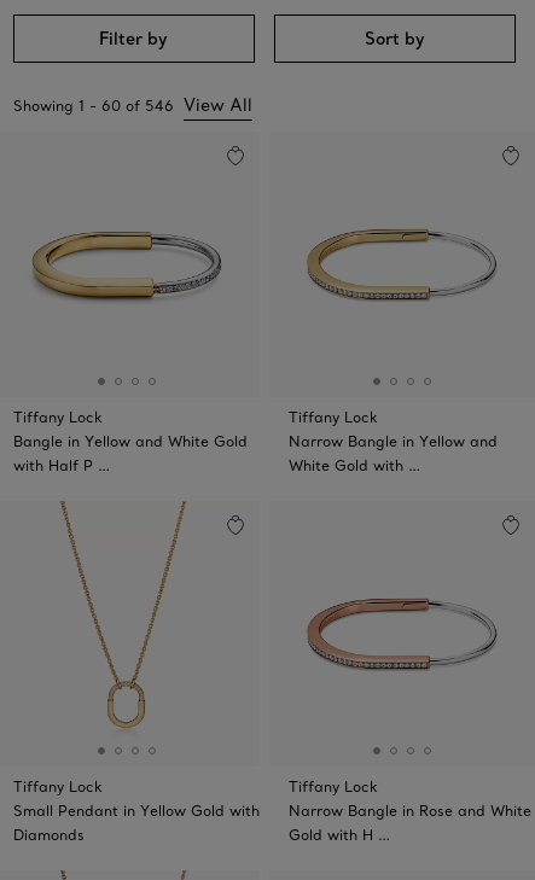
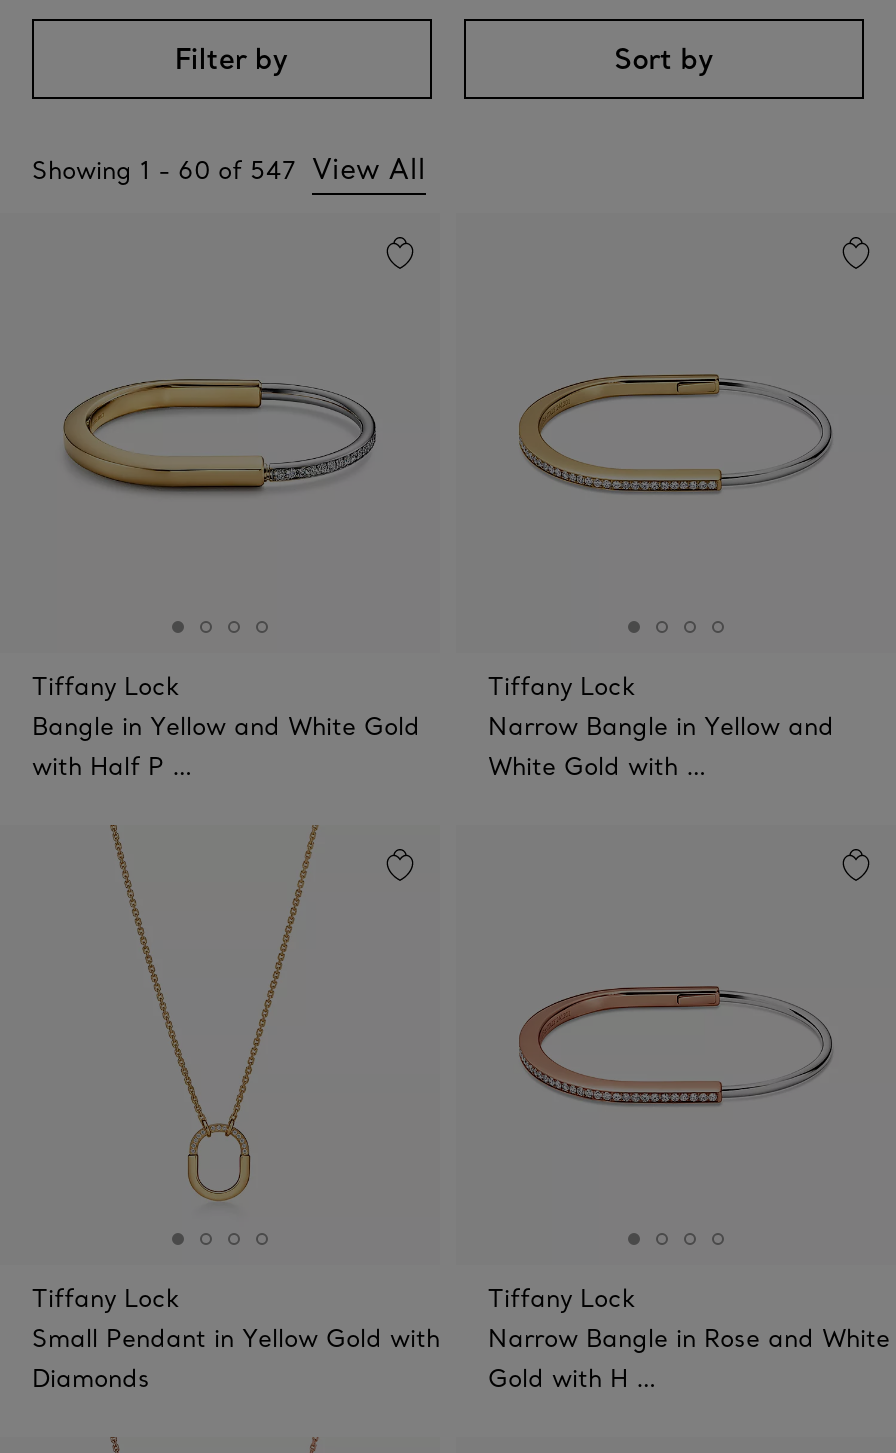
[13,94,252,116] Showing 1 - 60 of 546 View All -> [32,151,426,187] Showing 1 - 60 of 547 View All

